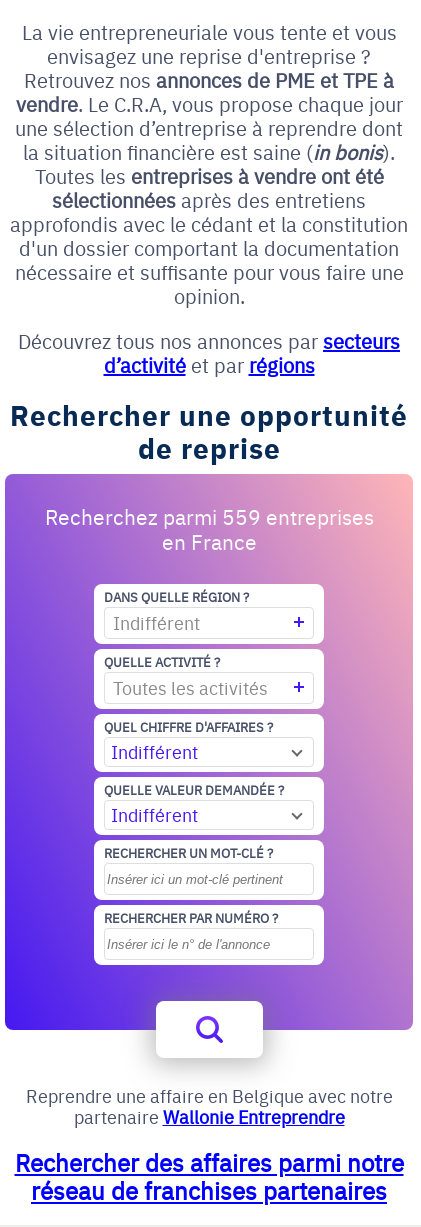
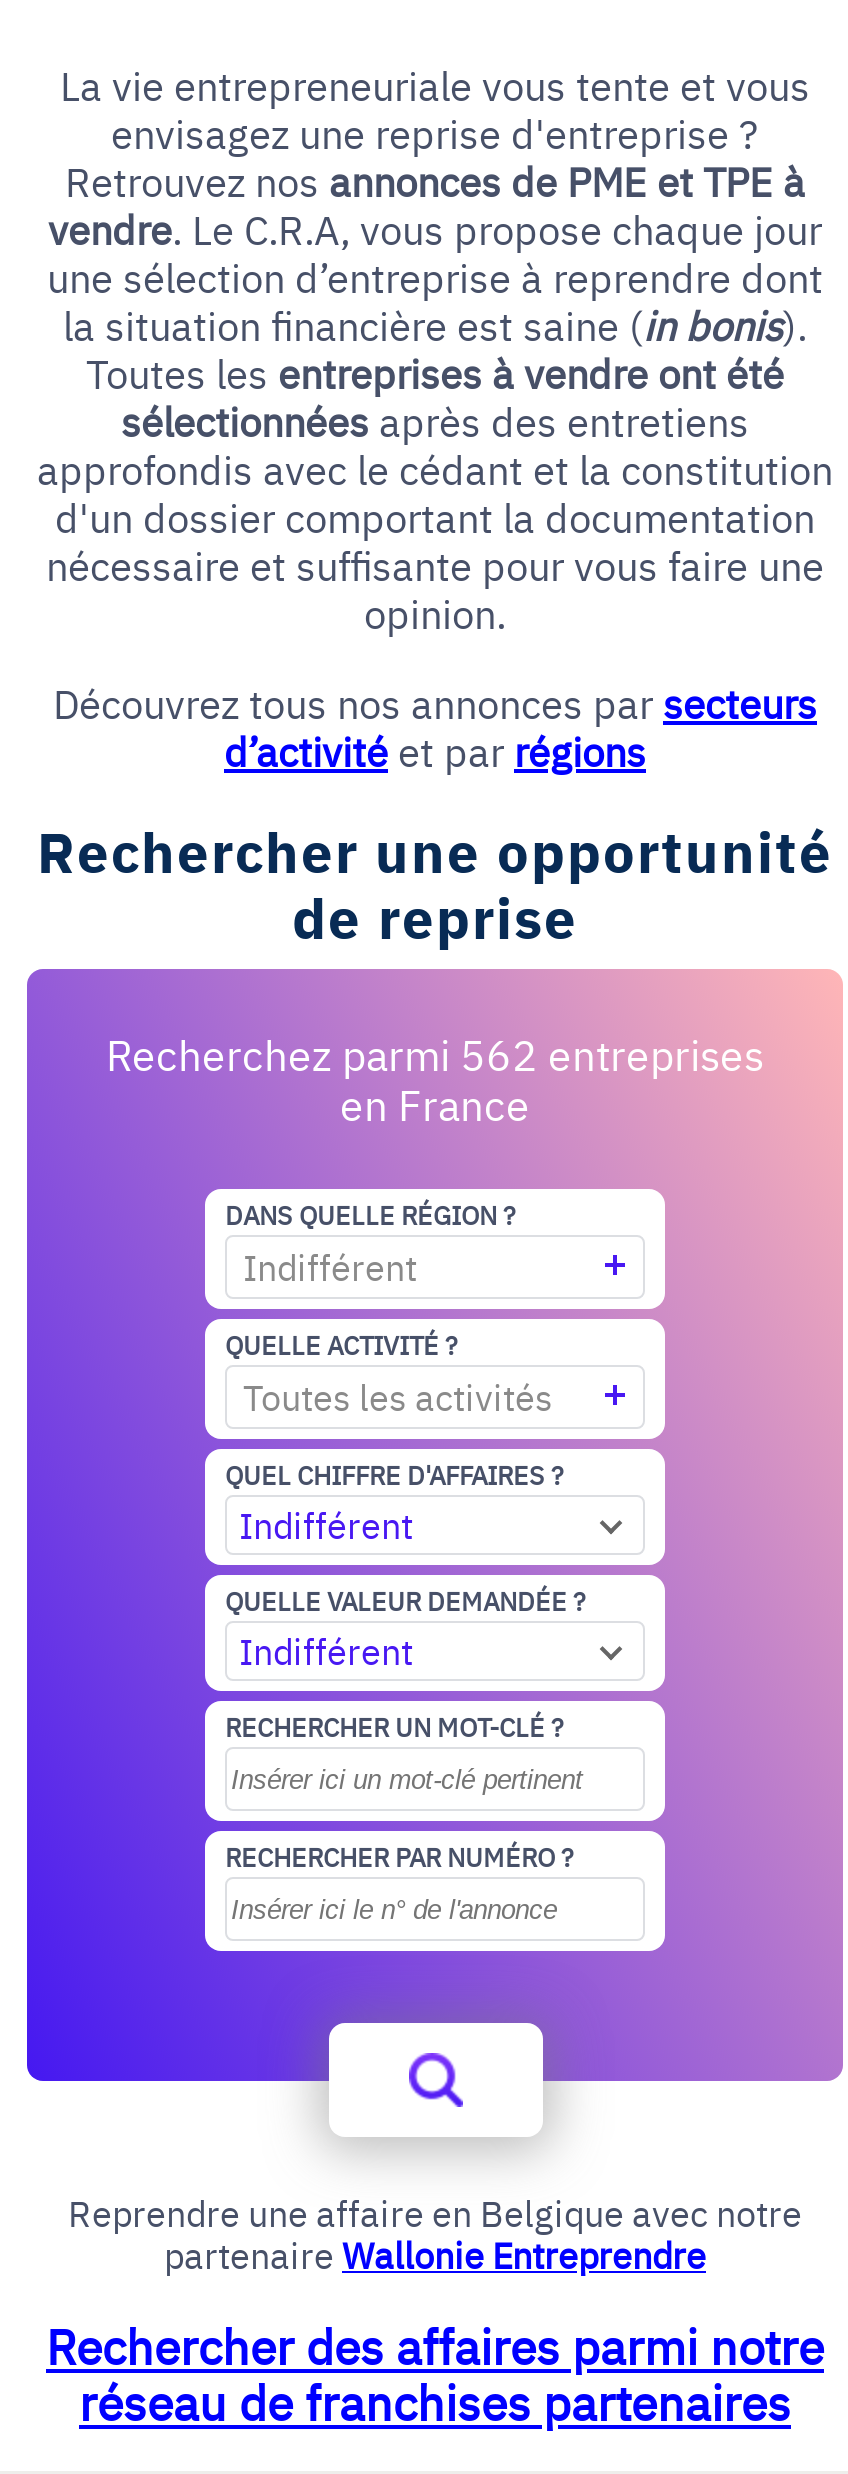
[44,501,373,531] Recherchez parmi 559 entreprises -> [106,1023,764,1083] Recherchez parmi 562 entreprises

